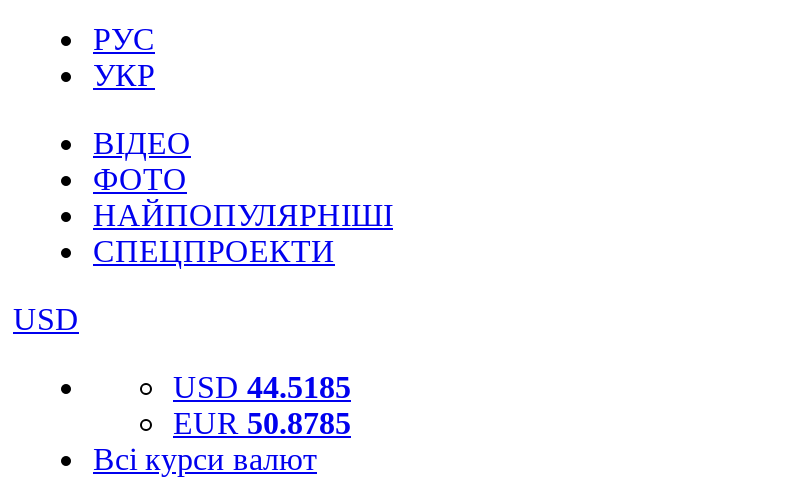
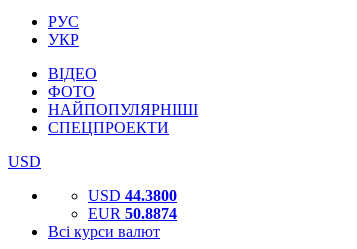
[173,370,351,404] USD 44.5185 -> [88,187,177,204] USD 44.3800
[173,406,351,440] EUR 50.8785 -> [88,205,177,222] EUR 50.8874

